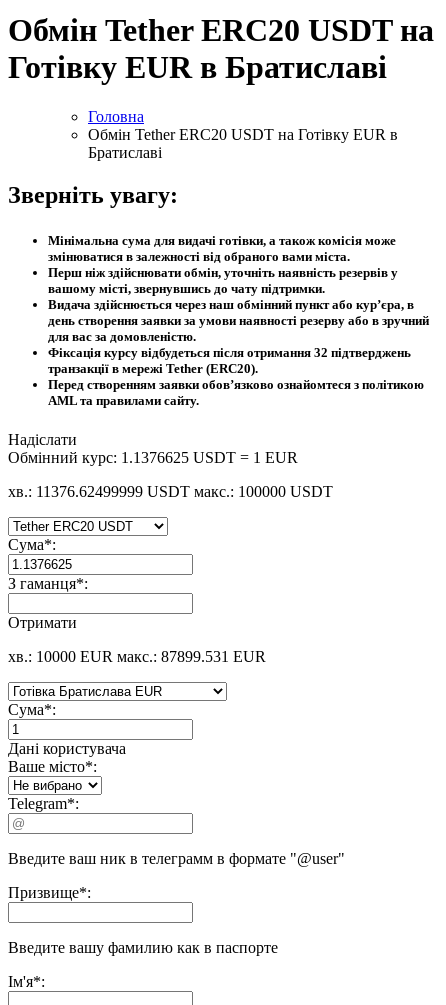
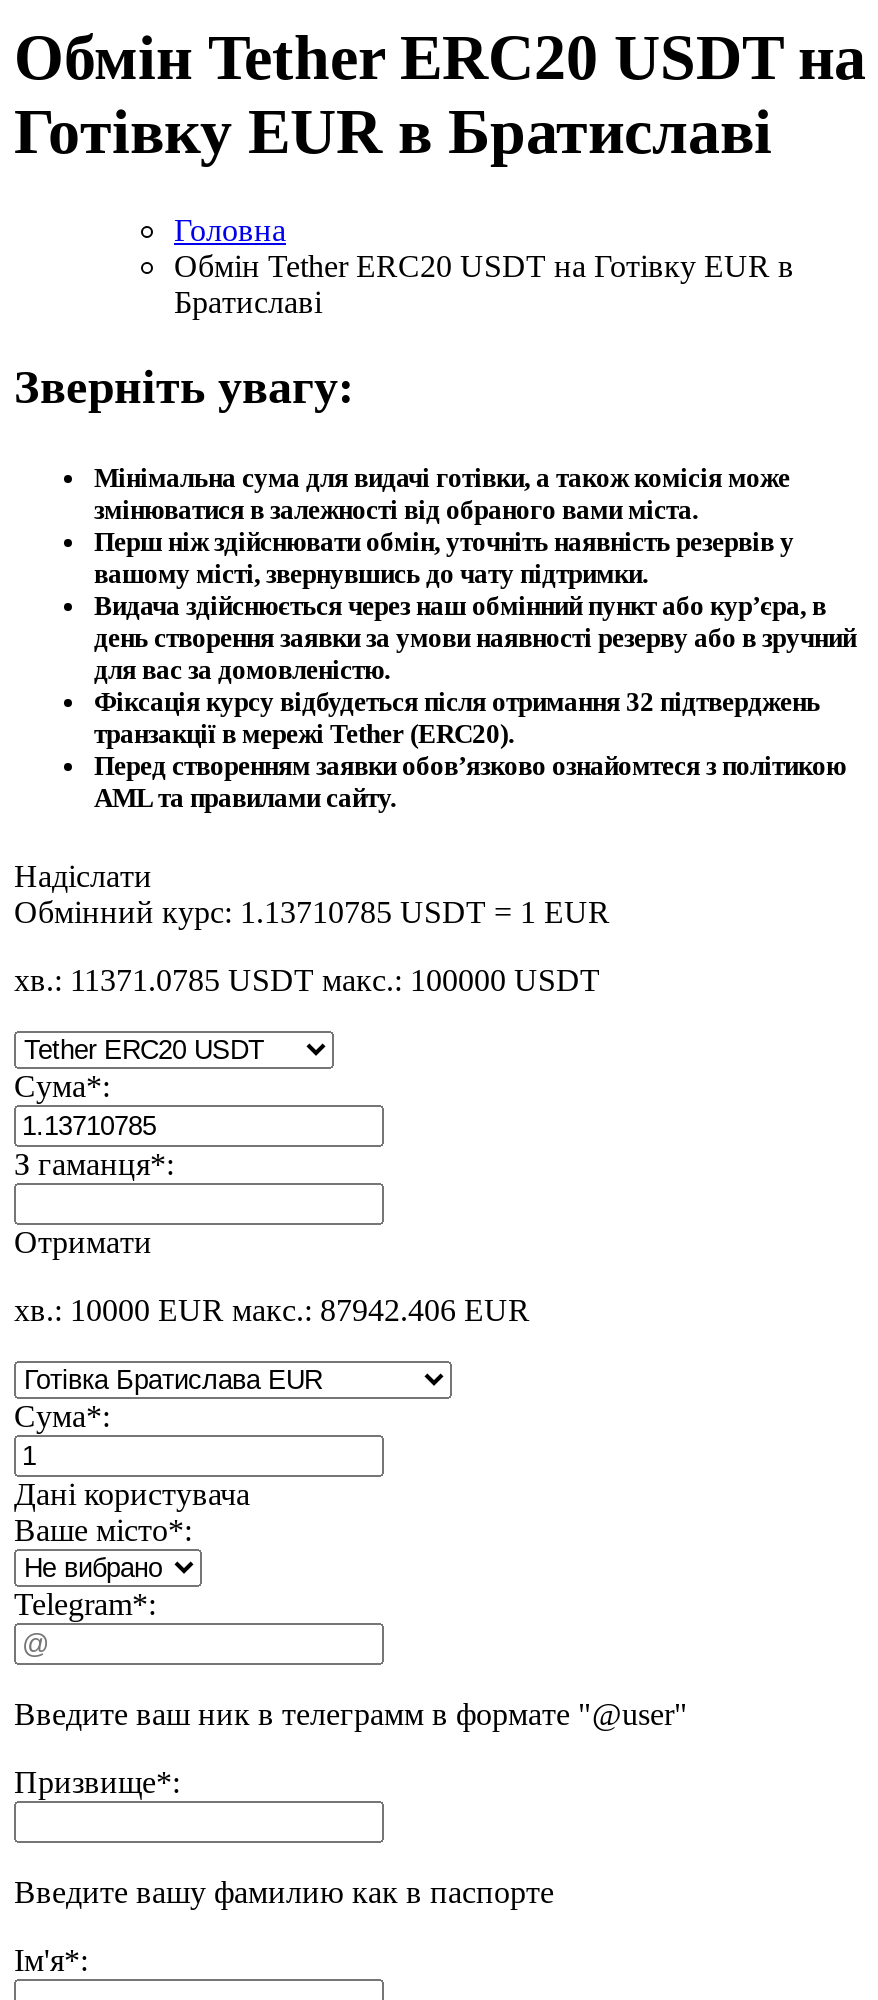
[8,449,298,466] Обмінний курс: 1.1376625 USDT = 1 EUR -> [14,895,610,929] Обмінний курс: 1.13710785 USDT = 1 EUR
[8,483,333,500] хв.: 11376.62499999 USDT макс.: 100000 USDT -> [14,963,600,997] хв.: 11371.0785 USDT макс.: 100000 USDT
[8,648,266,665] хв.: 10000 EUR макс.: 87899.531 EUR -> [14,1293,530,1327] хв.: 10000 EUR макс.: 87942.406 EUR

